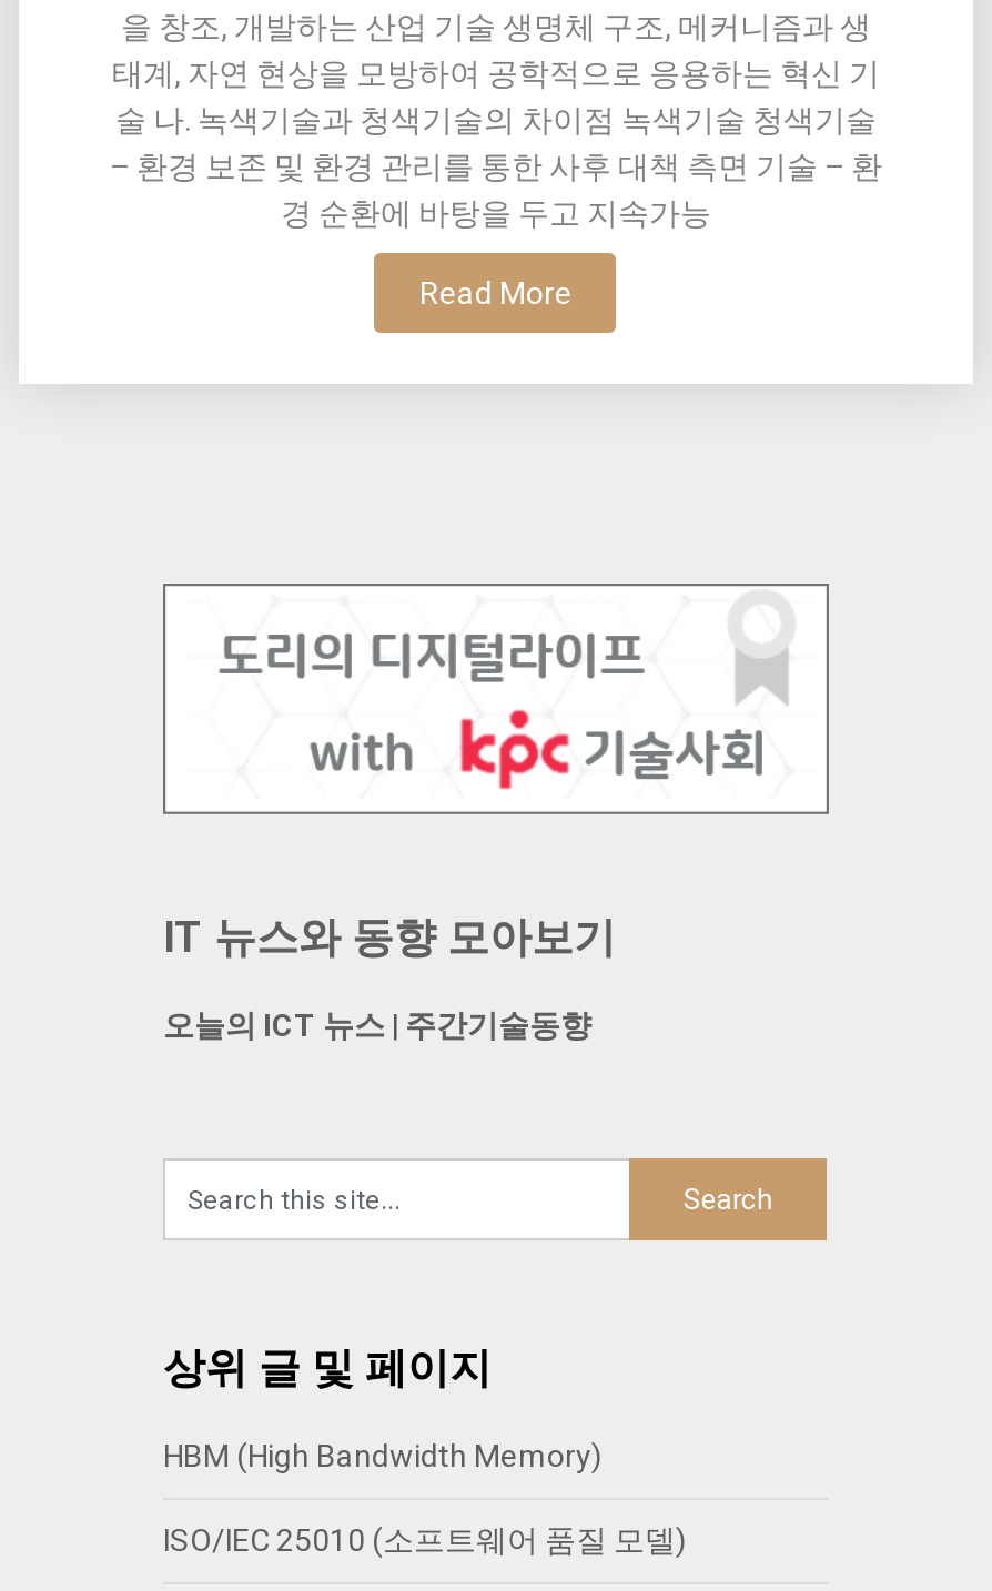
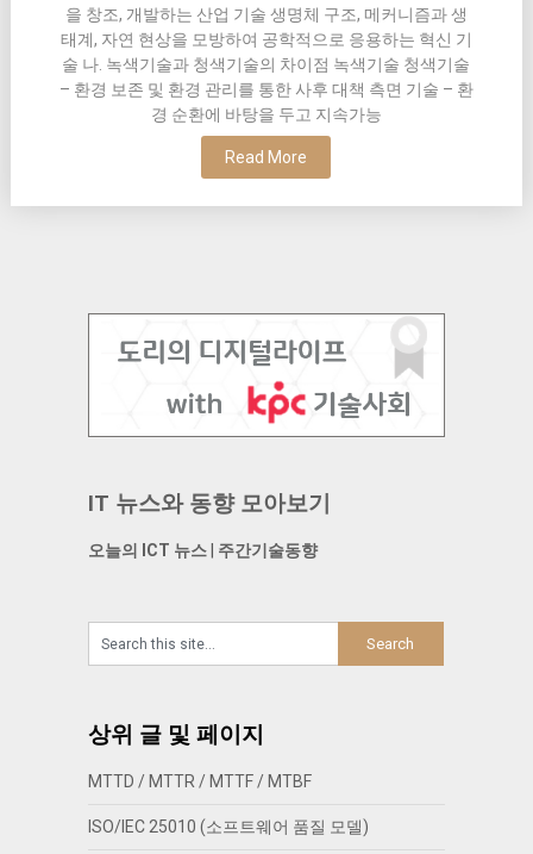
[163,1438,603,1474] HBM (High Bandwidth Memory) -> [88,772,312,791] MTTD / MTTR / MTTF / MTBF

